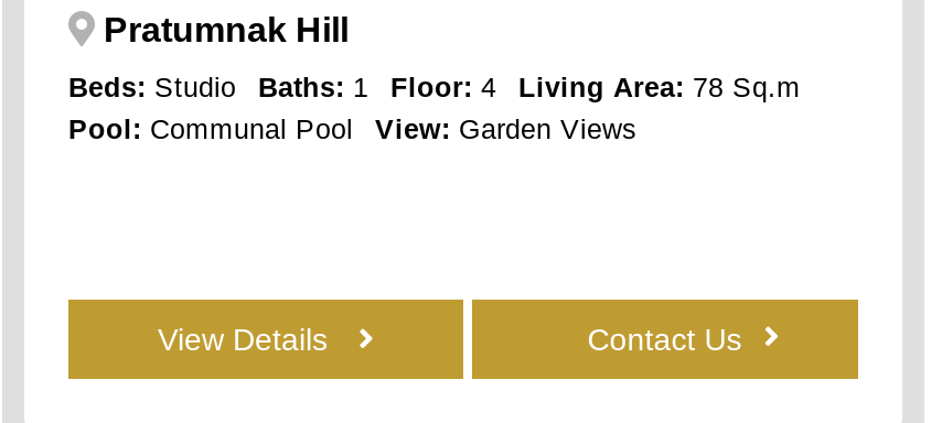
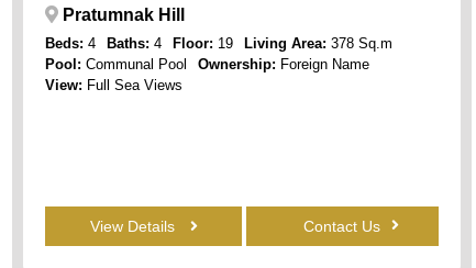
[68,72,236,103] Beds: Studio -> [45,36,96,52] Beds: 4
[258,72,368,103] Baths: 1 -> [107,36,162,52] Baths: 4
[390,72,496,103] Floor: 4 -> [173,36,233,52] Floor: 19
[518,72,801,103] Living Area: 78 Sq.m -> [244,36,392,52] Living Area: 378 Sq.m
[375,114,638,145] View: Garden Views -> [45,57,369,93] Ownership: Foreign Name | View: Full Sea Views

